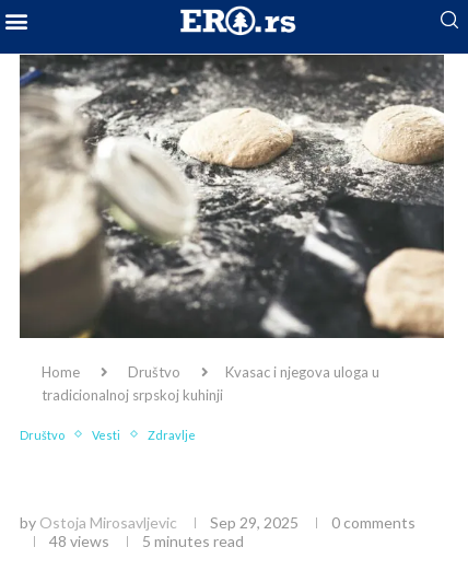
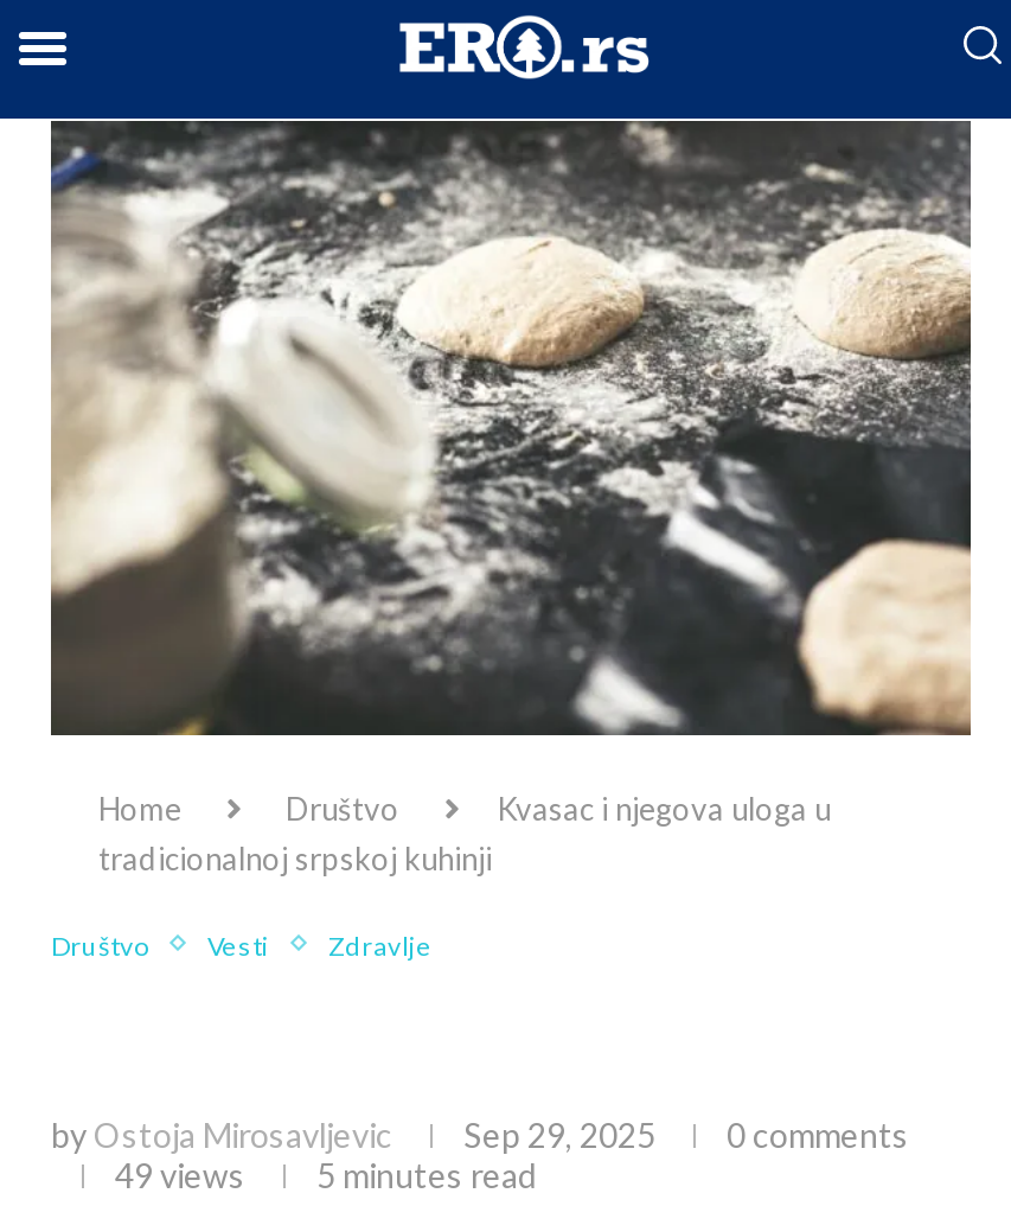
[49,531,244,550] 48 views 5 minutes read -> [115,1154,537,1195] 49 views 5 minutes read

